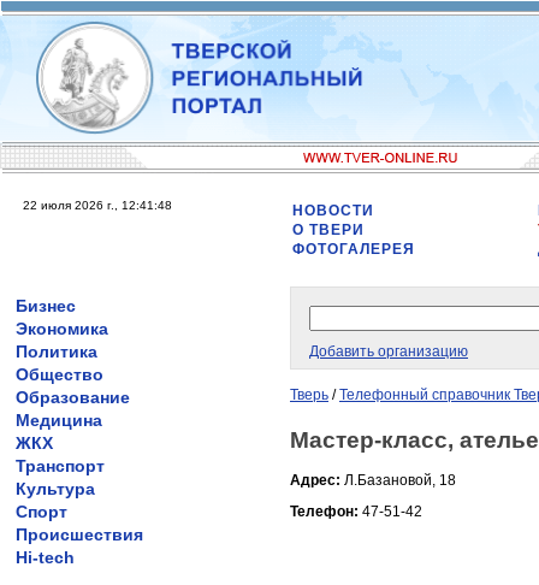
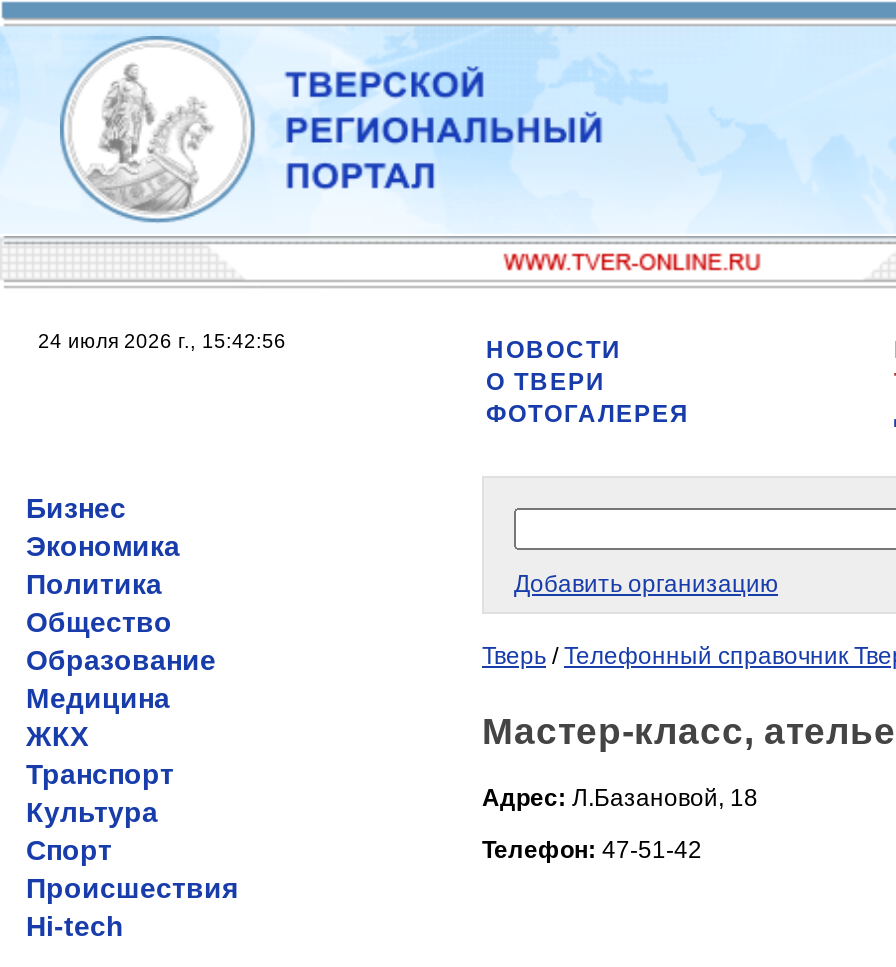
[23,199,172,212] 22 июля 2026 г., 12:41:48 -> [38,330,286,352] 24 июля 2026 г., 15:42:56

